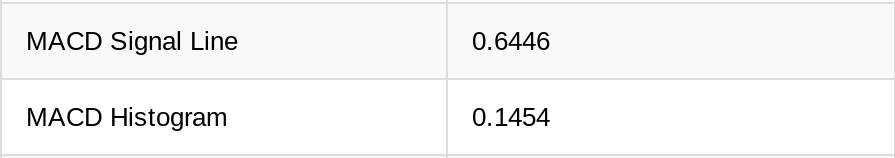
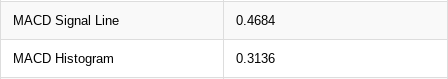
[472,25,550,55] 0.6446 -> [236,13,275,28] 0.4684
[472,101,550,131] 0.1454 -> [236,51,275,66] 0.3136

